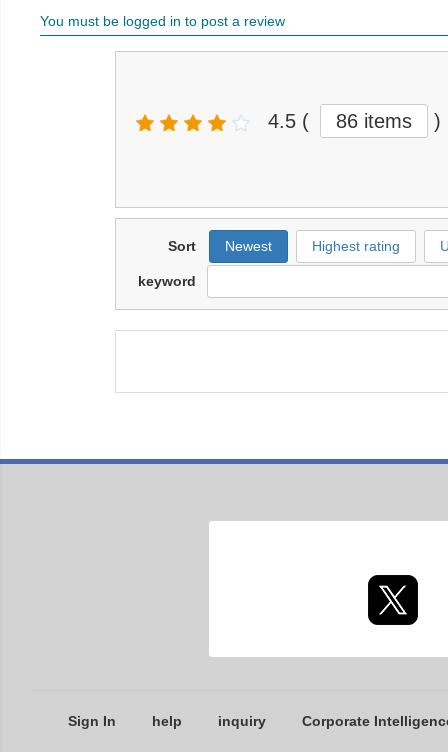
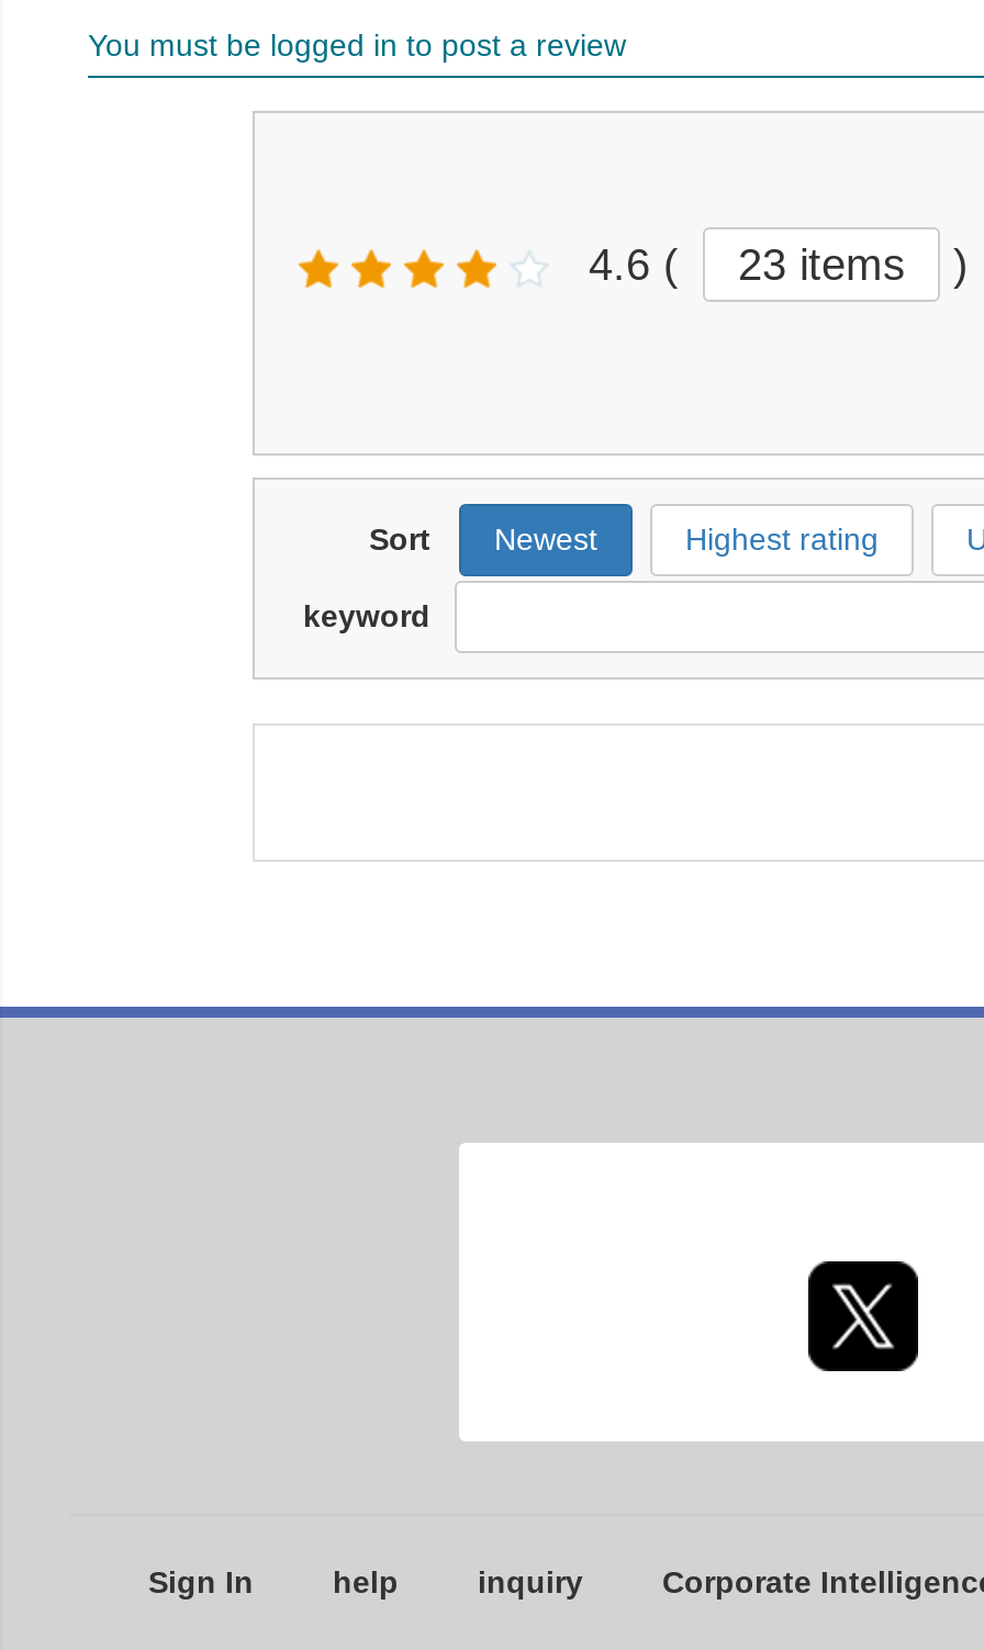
[262,110,315,132] 4.5 ( -> [575,241,692,289] 4.6 (
[336,110,412,132] 86 items -> [738,241,905,289] 23 items

